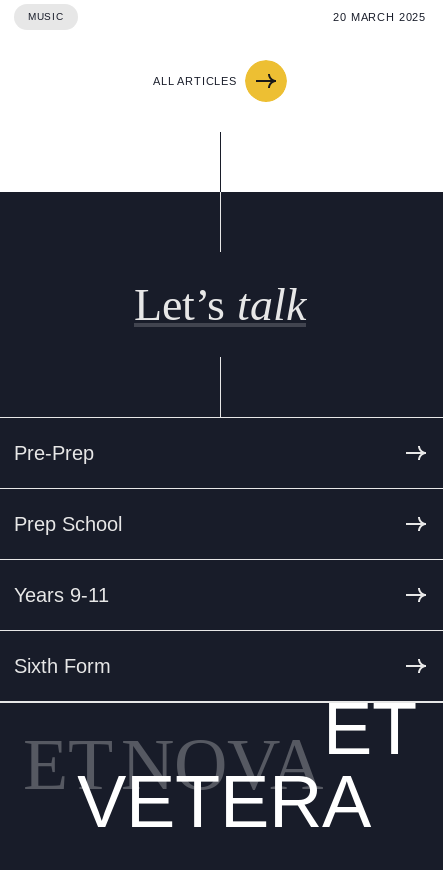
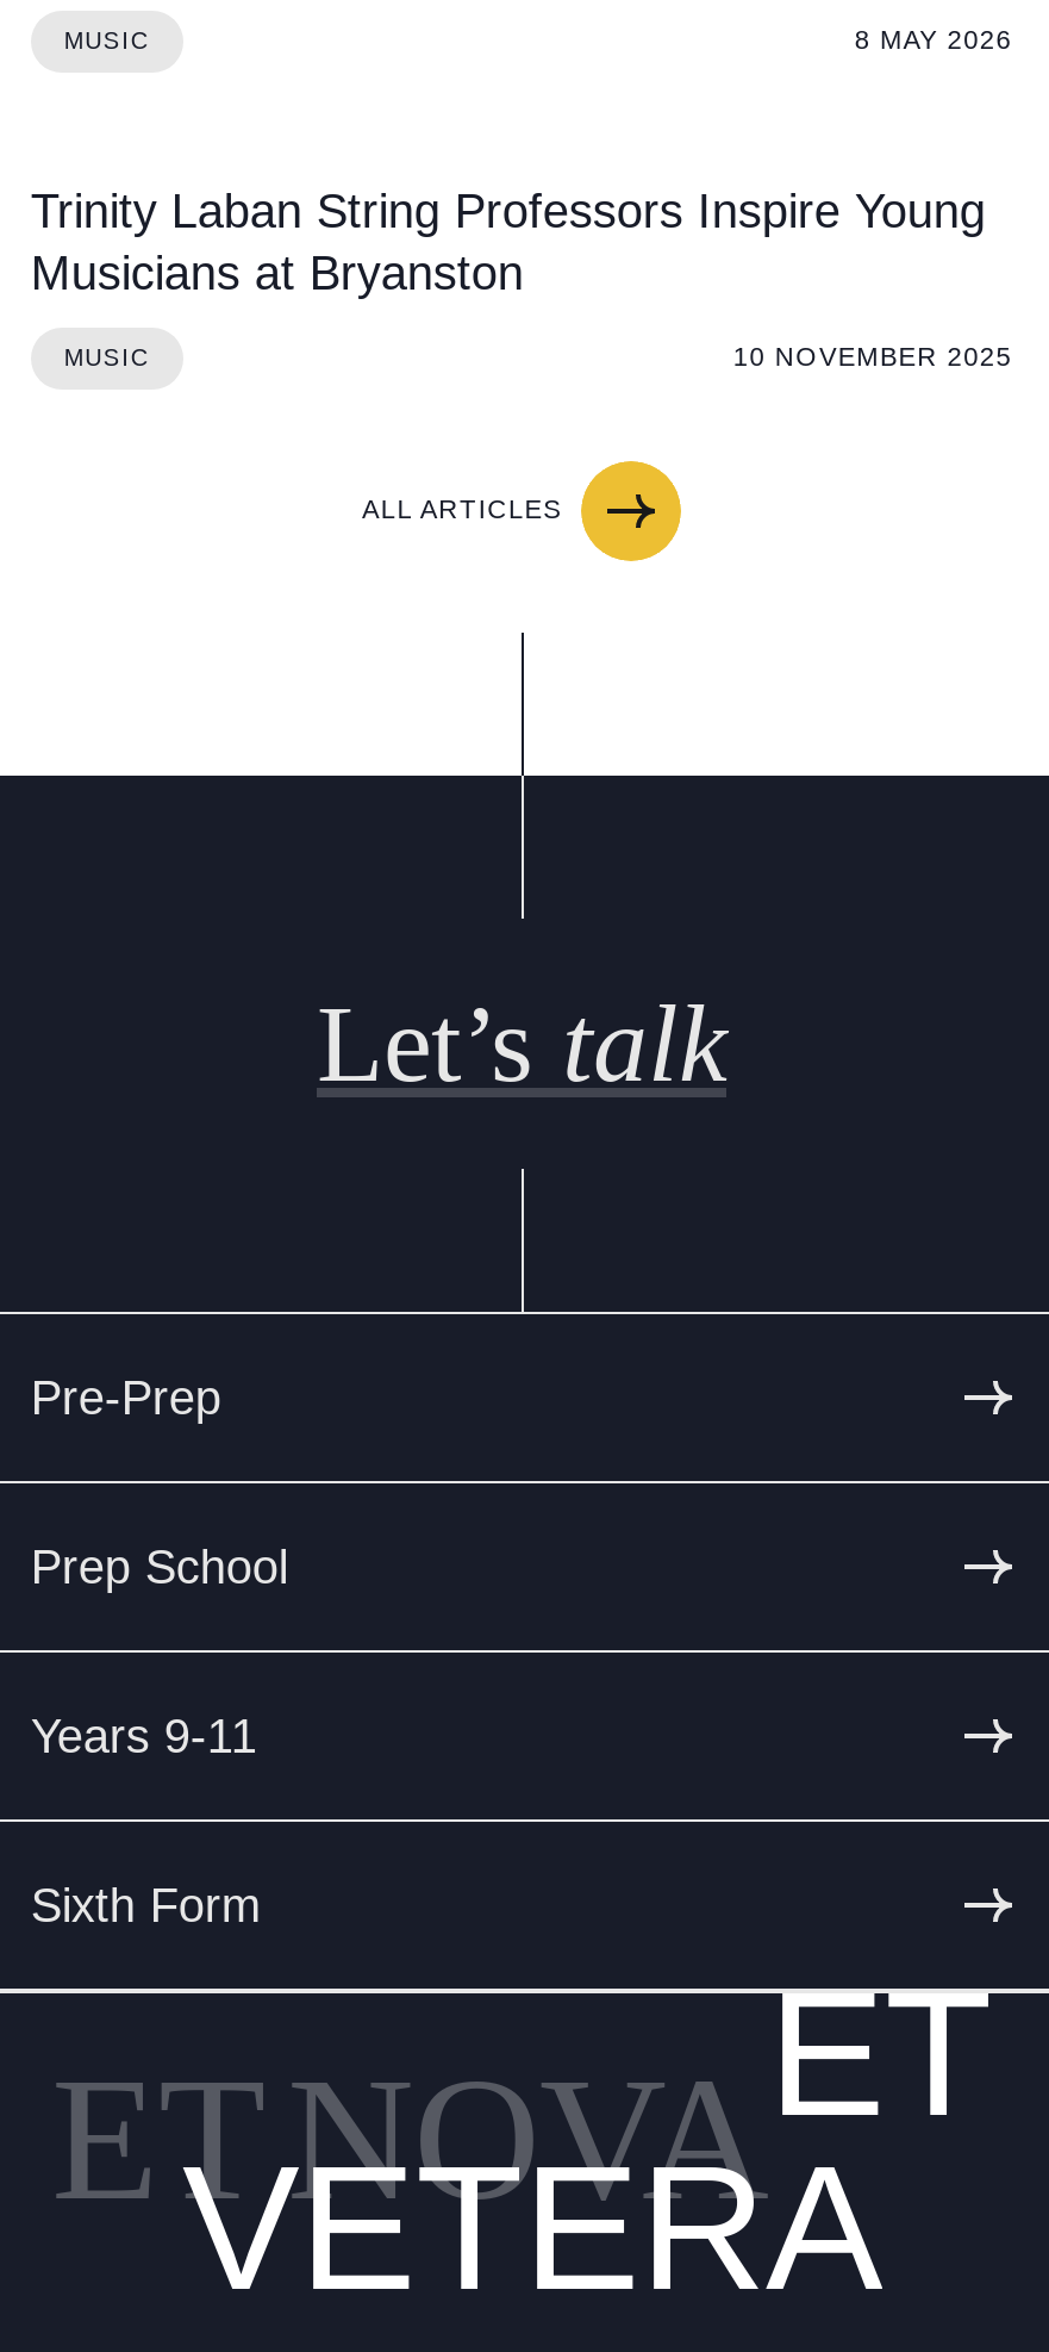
[333,11,426,23] 20 MARCH 2025 -> [31,25,1012,371] 8 MAY 2026 | Trinity Laban String Professors Inspire Young | Musicians at Bryanston | MUSIC | 10 NOVEMBER 2025

